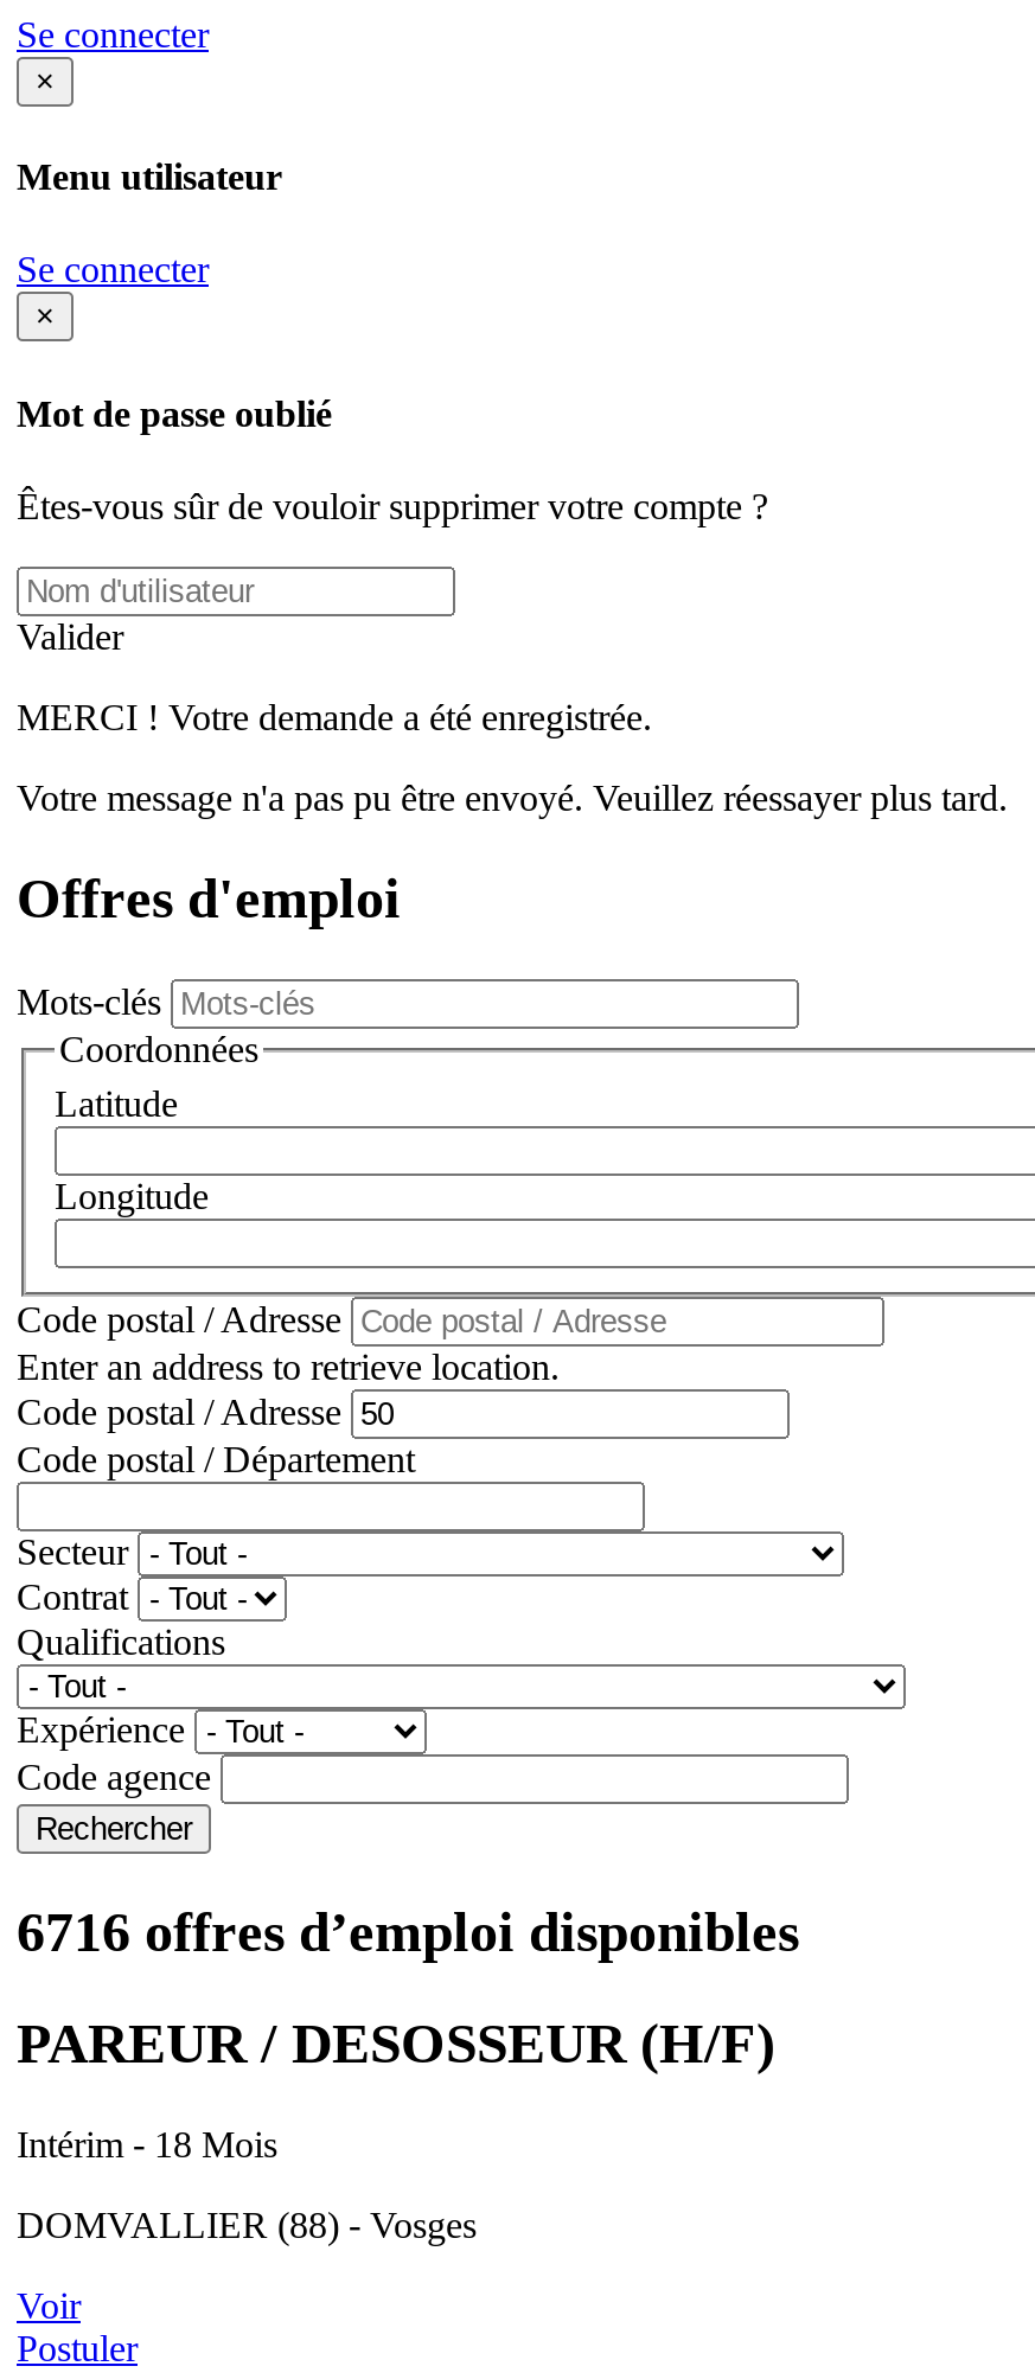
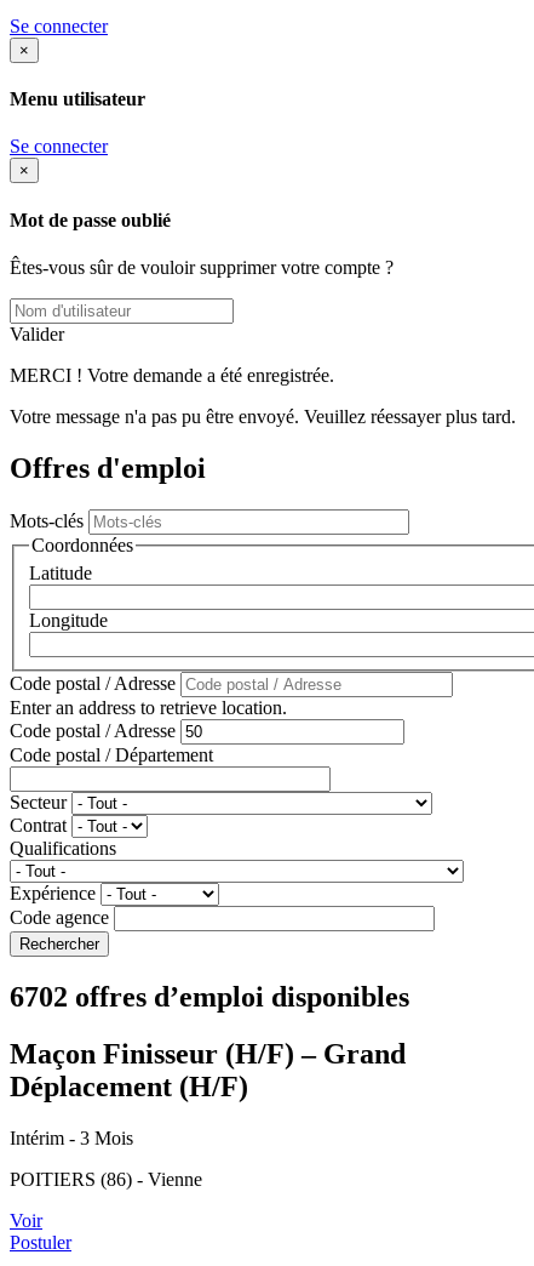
[17,1902,799,1963] 6716 offres d’emploi disponibles -> [10,981,409,1013] 6702 offres d’emploi disponibles
[17,2013,775,2075] PAREUR / DESOSSEUR (H/F) -> [10,1038,406,1102] Maçon Finisseur (H/F) – Grand | Déplacement (H/F)
[17,2124,277,2164] Intérim - 18 Mois -> [10,1128,133,1148] Intérim - 3 Mois
[17,2205,477,2245] DOMVALLIER (88) - Vosges -> [10,1169,202,1190] POITIERS (86) - Vienne

